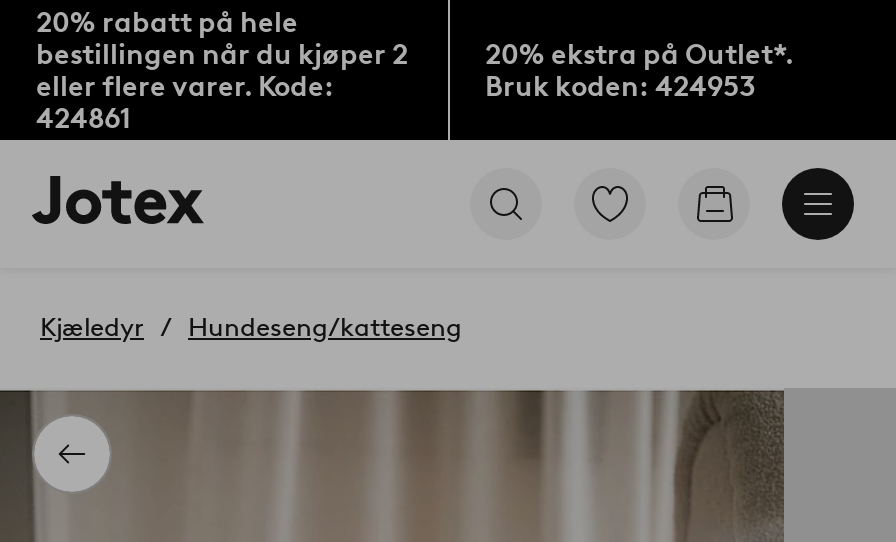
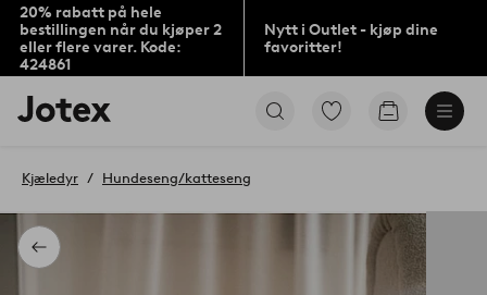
[485,37,793,103] 20% ekstra på Outlet*. | Bruk koden: 424953 -> [264,20,438,56] Nytt i Outlet - kjøp dine | favoritter!

